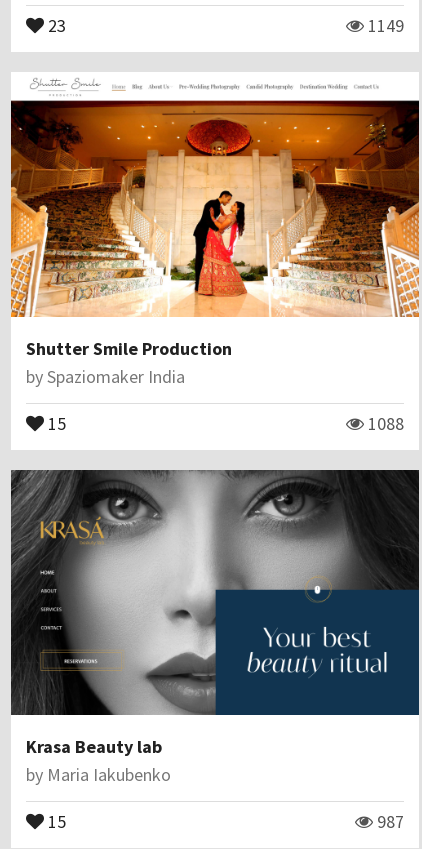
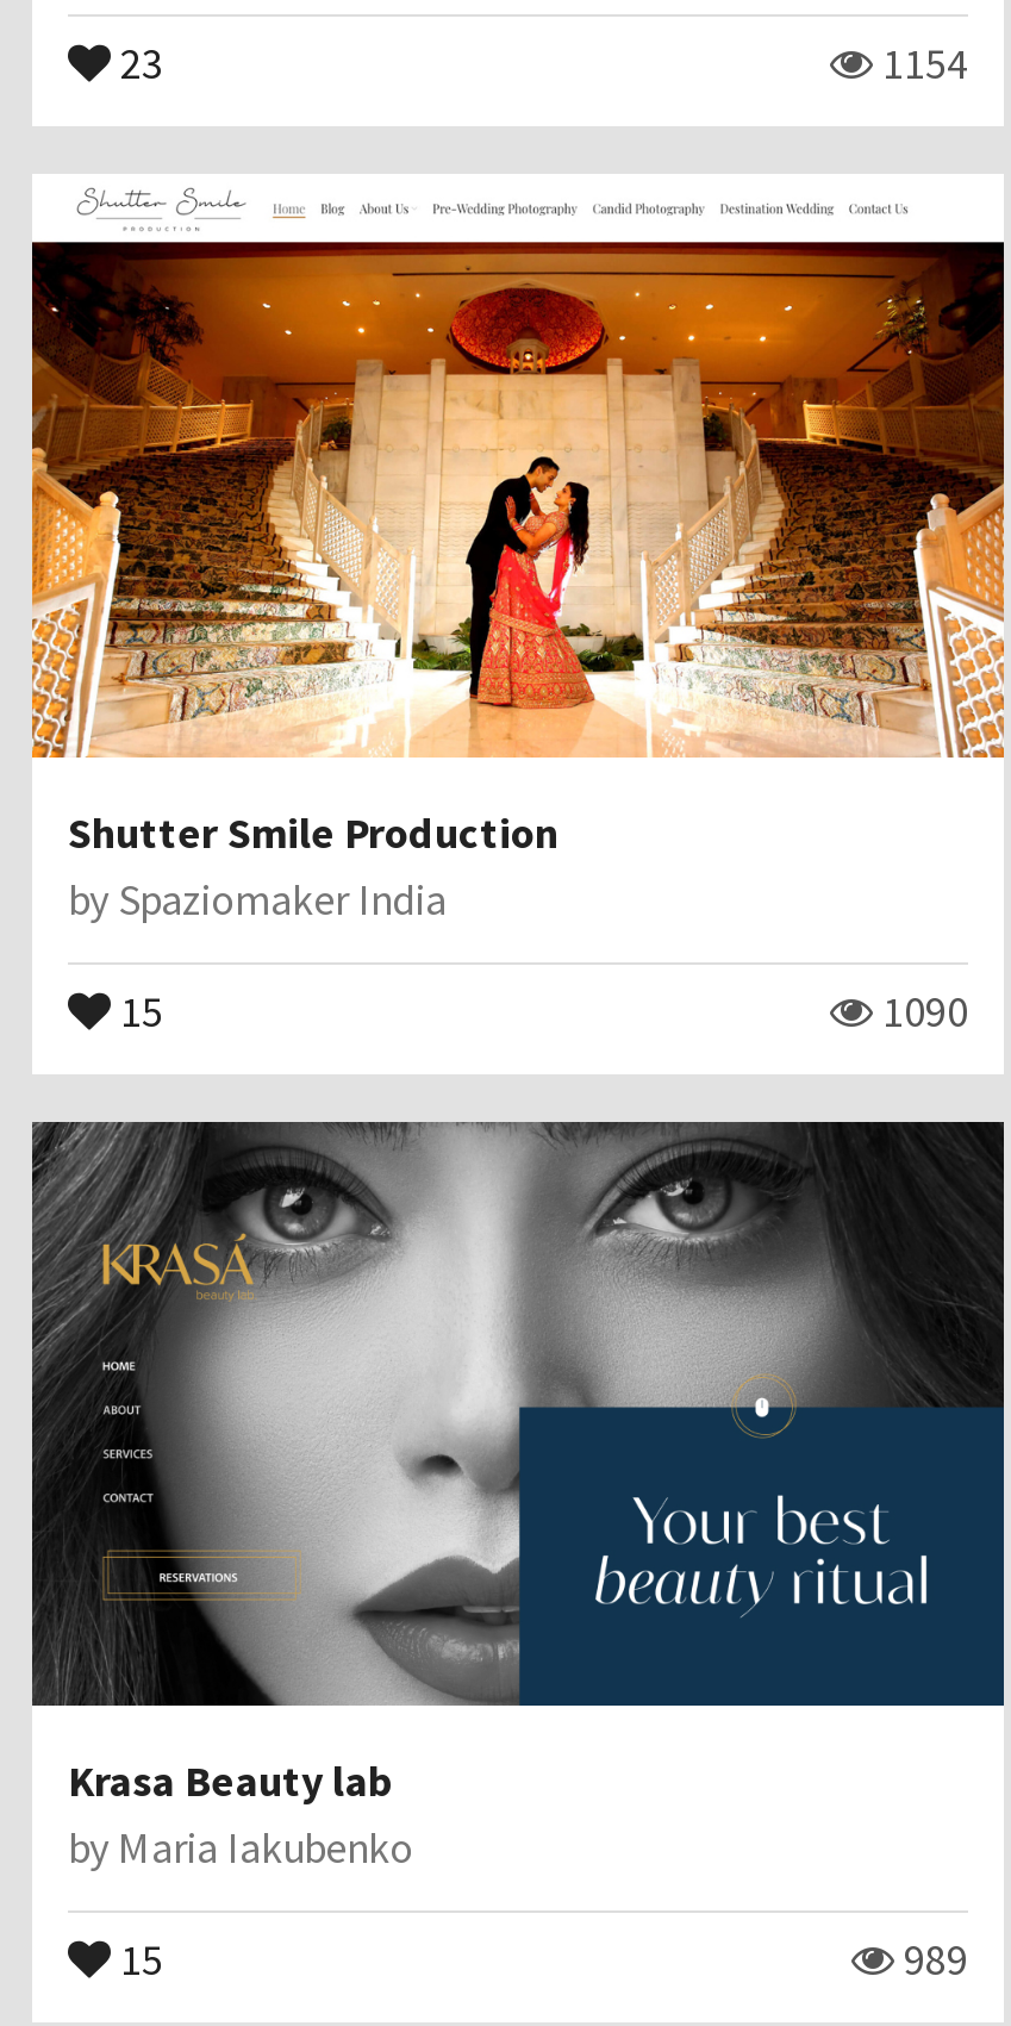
[364,14,404,37] 1149 -> [873,37,968,92] 1154
[364,412,404,435] 1088 -> [873,985,968,1039] 1090
[373,810,404,833] 987 -> [894,1932,968,1987] 989

